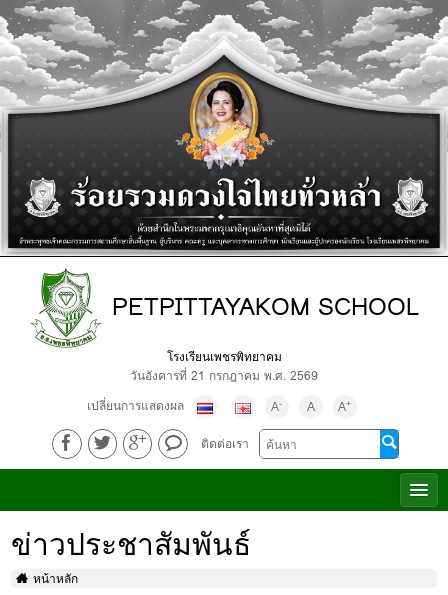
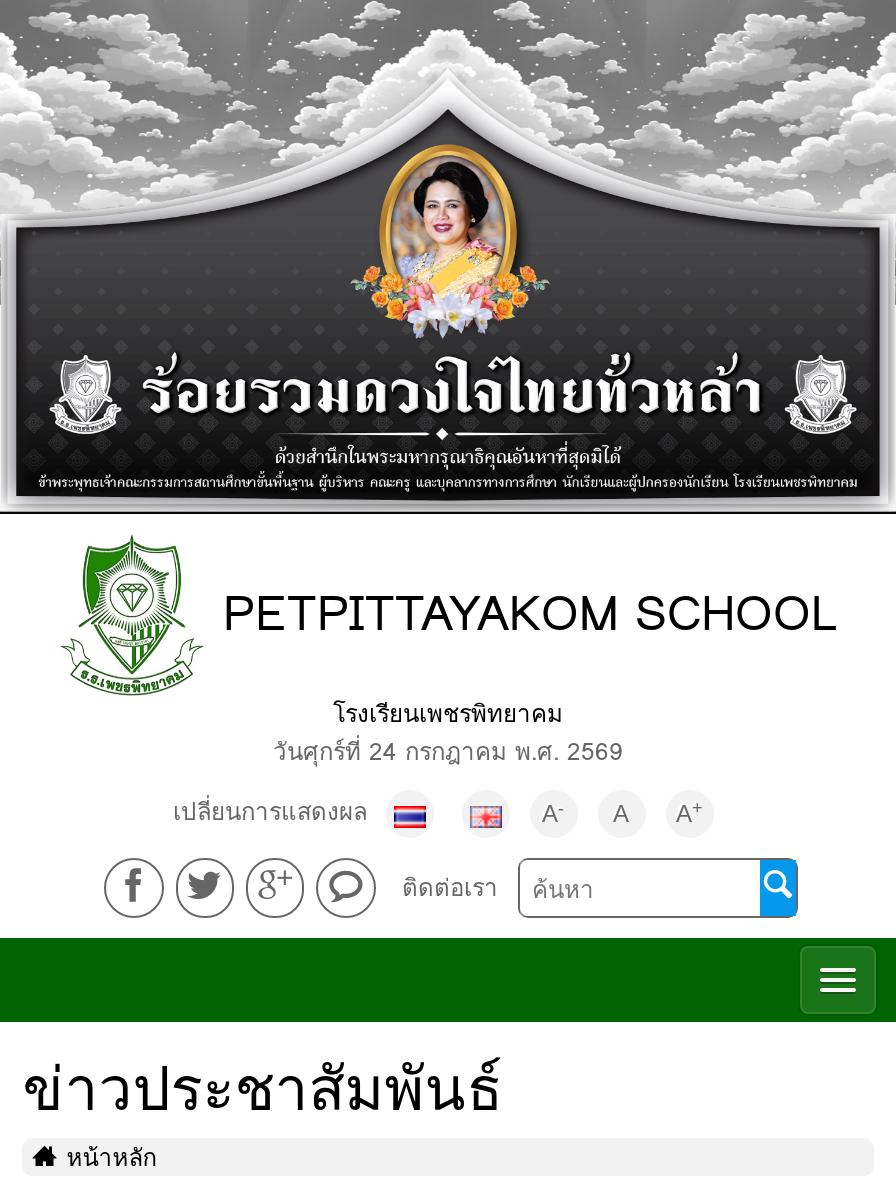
[130,366,318,385] วันอังคารที่ 21 กรกฎาคม พ.ศ. 2569 -> [273,733,623,771] วันศุกร์ที่ 24 กรกฎาคม พ.ศ. 2569

